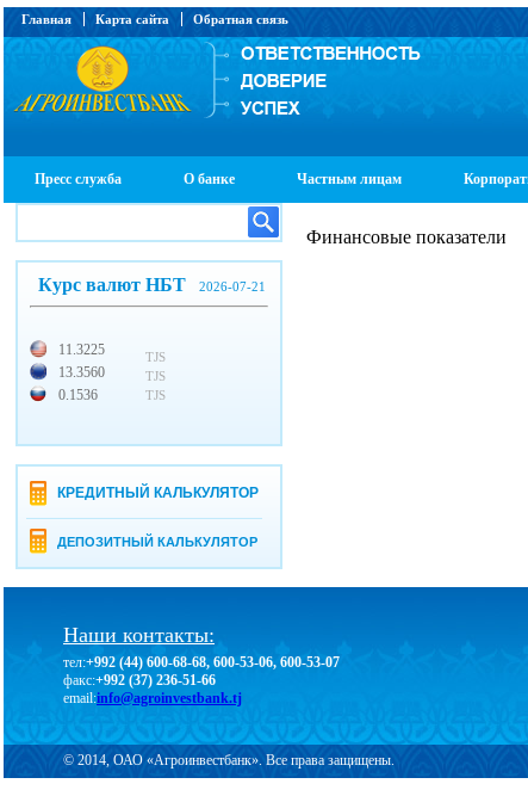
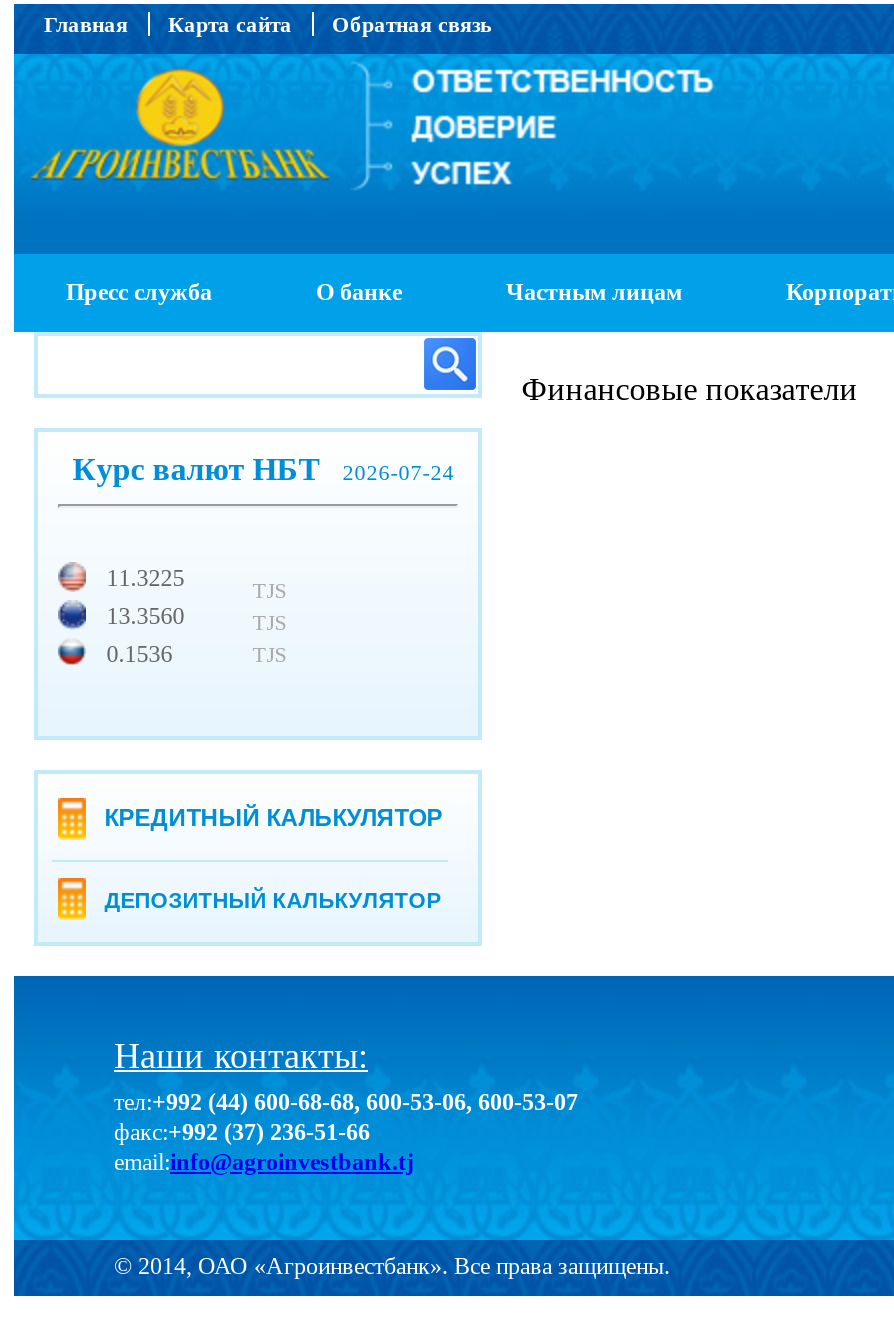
[38,274,266,295] Курс валют НБТ 2026-07-21 -> [72,452,454,486] Курс валют НБТ 2026-07-24

